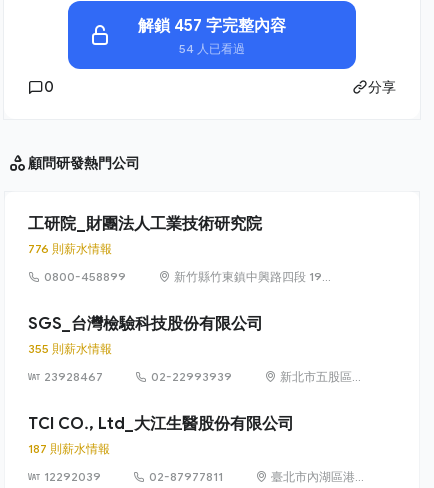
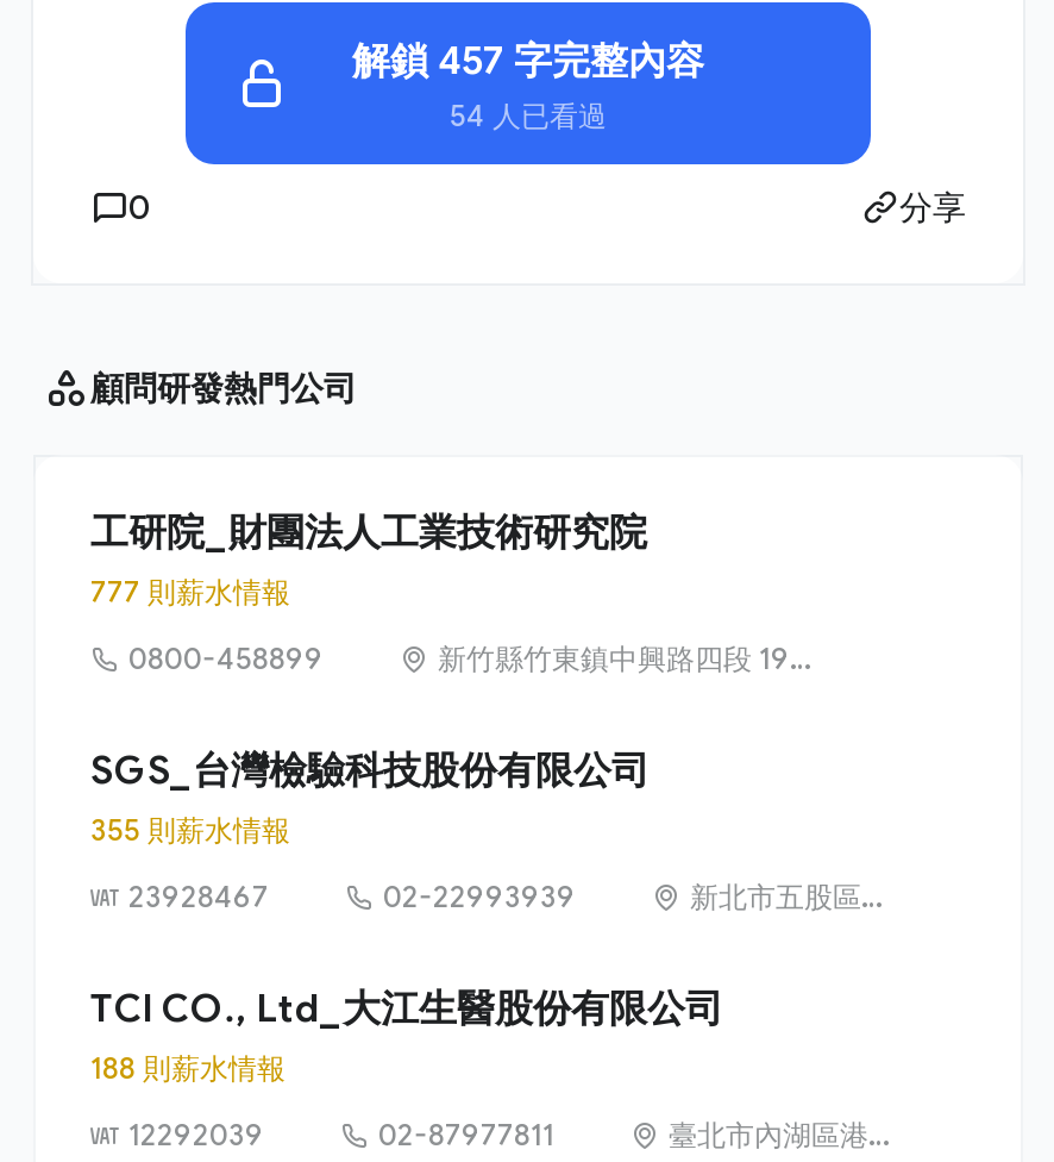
[28,241,112,256] 776 則薪水情報 -> [90,574,290,610] 777 則薪水情報
[28,441,110,456] 187 則薪水情報 -> [90,1050,286,1086] 188 則薪水情報

